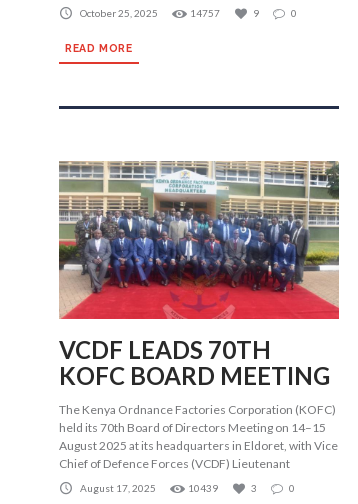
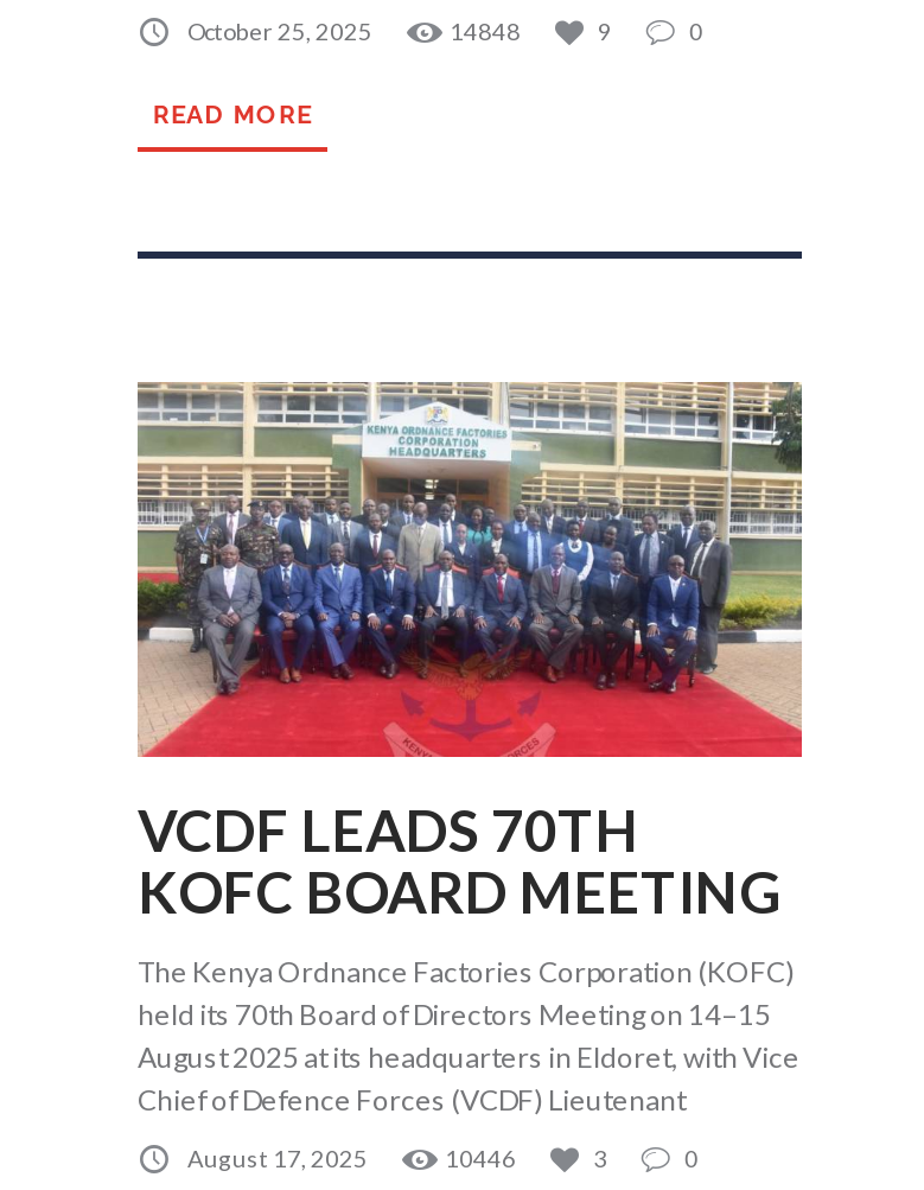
[190,7,220,19] 14757 -> [450,18,521,46] 14848
[188,482,218,494] 10439 -> [445,1143,516,1171] 10446

